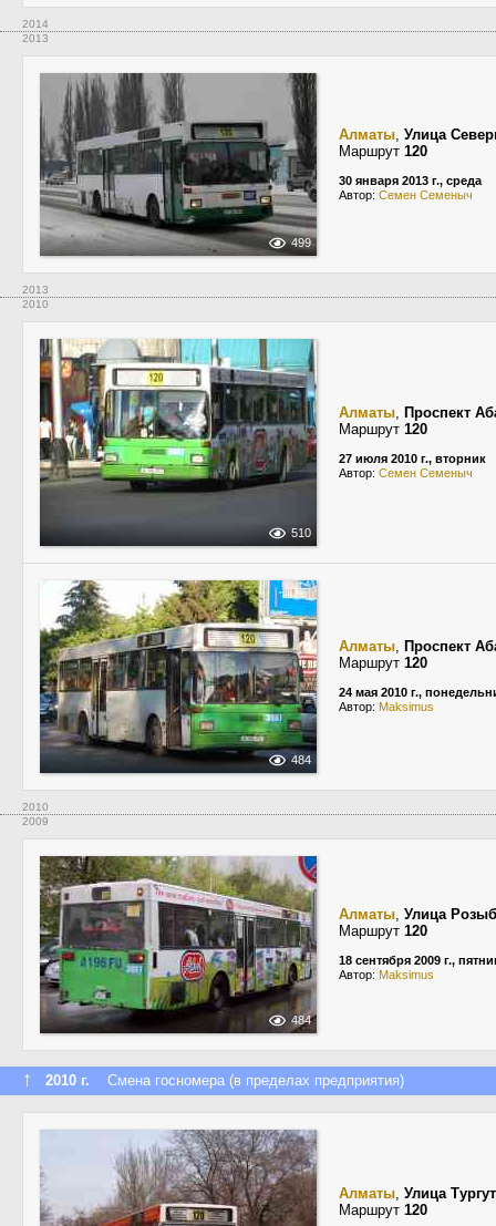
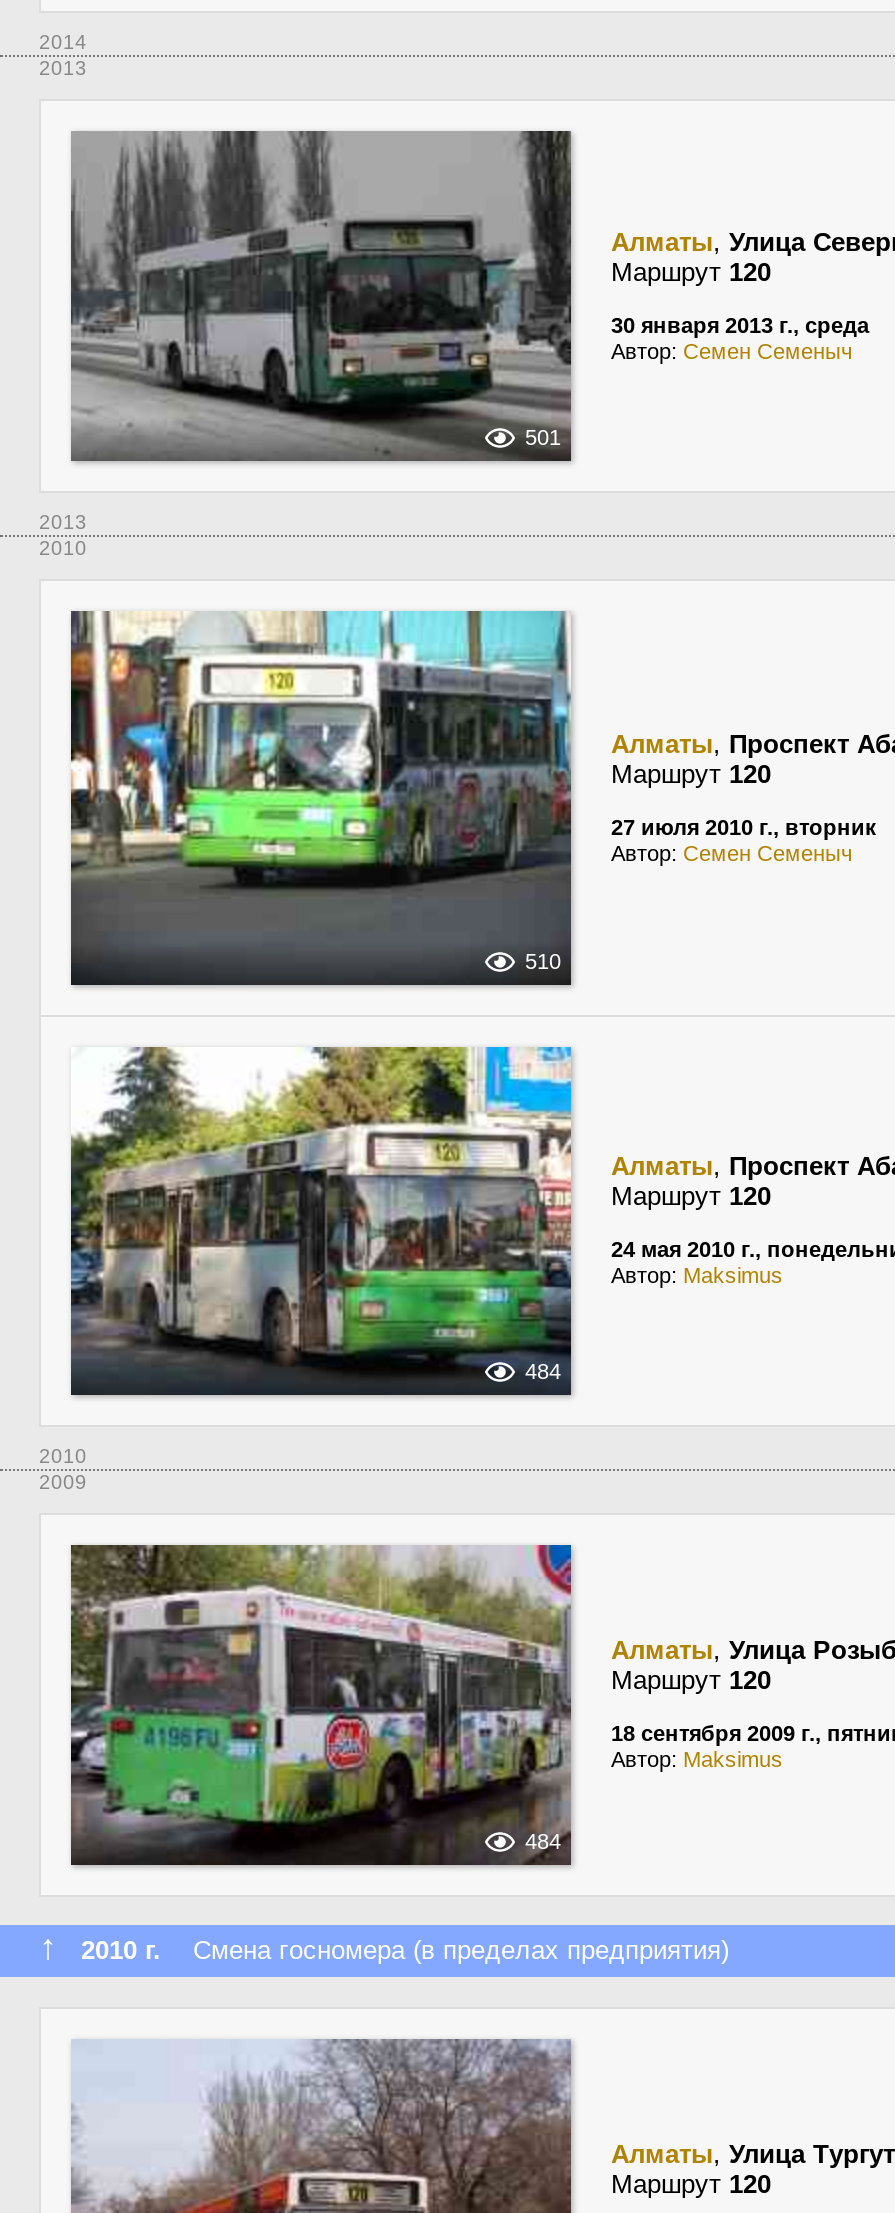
[291,236,311,249] 499 -> [525,425,561,449] 501

